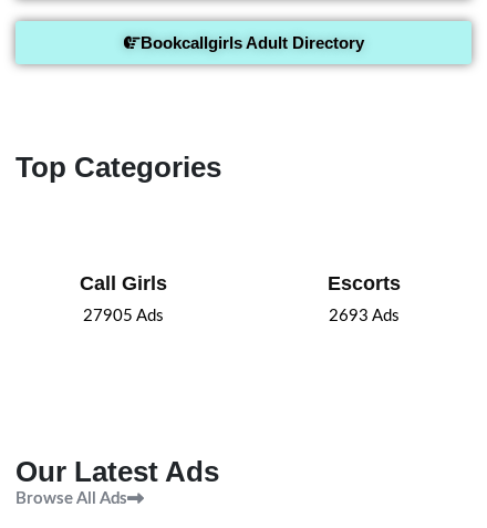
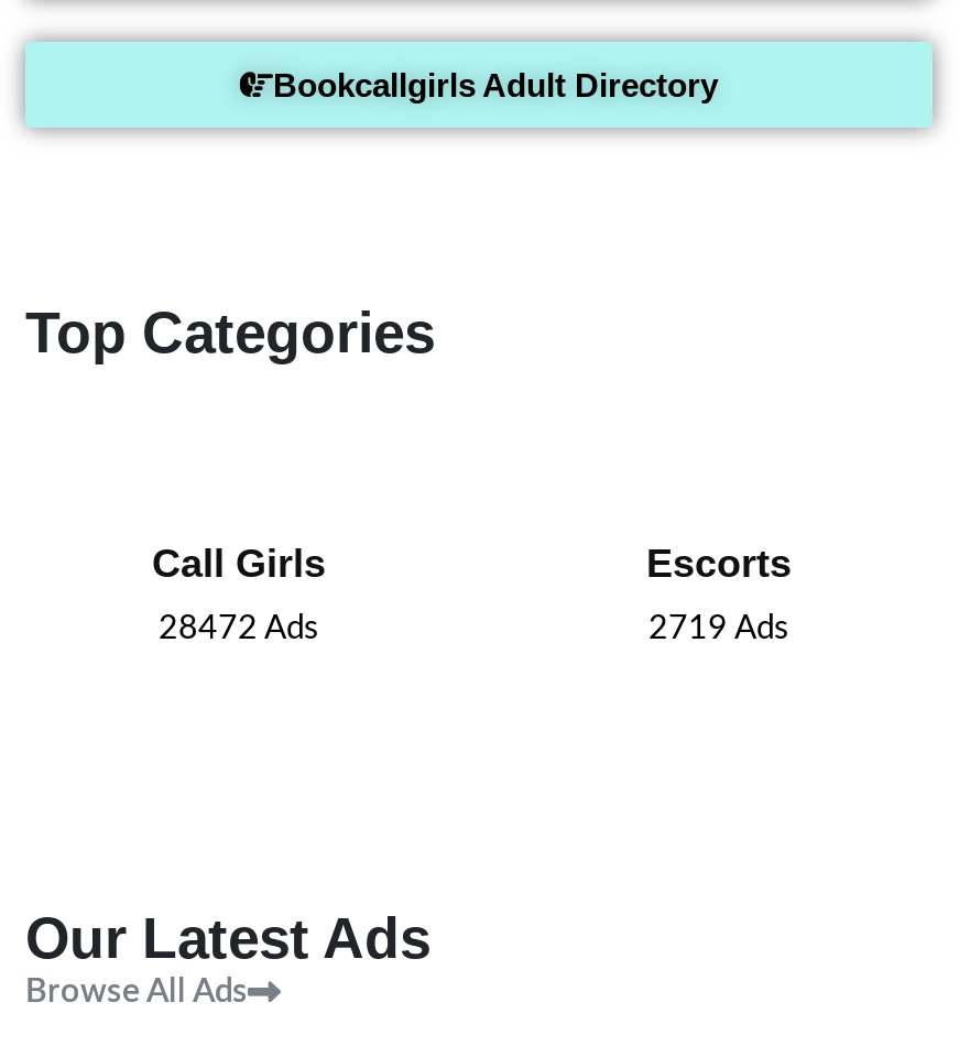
[82,308,163,324] 27905 Ads -> [159,612,319,645] 28472 Ads
[329,308,400,324] 2693 Ads -> [649,612,789,645] 2719 Ads

